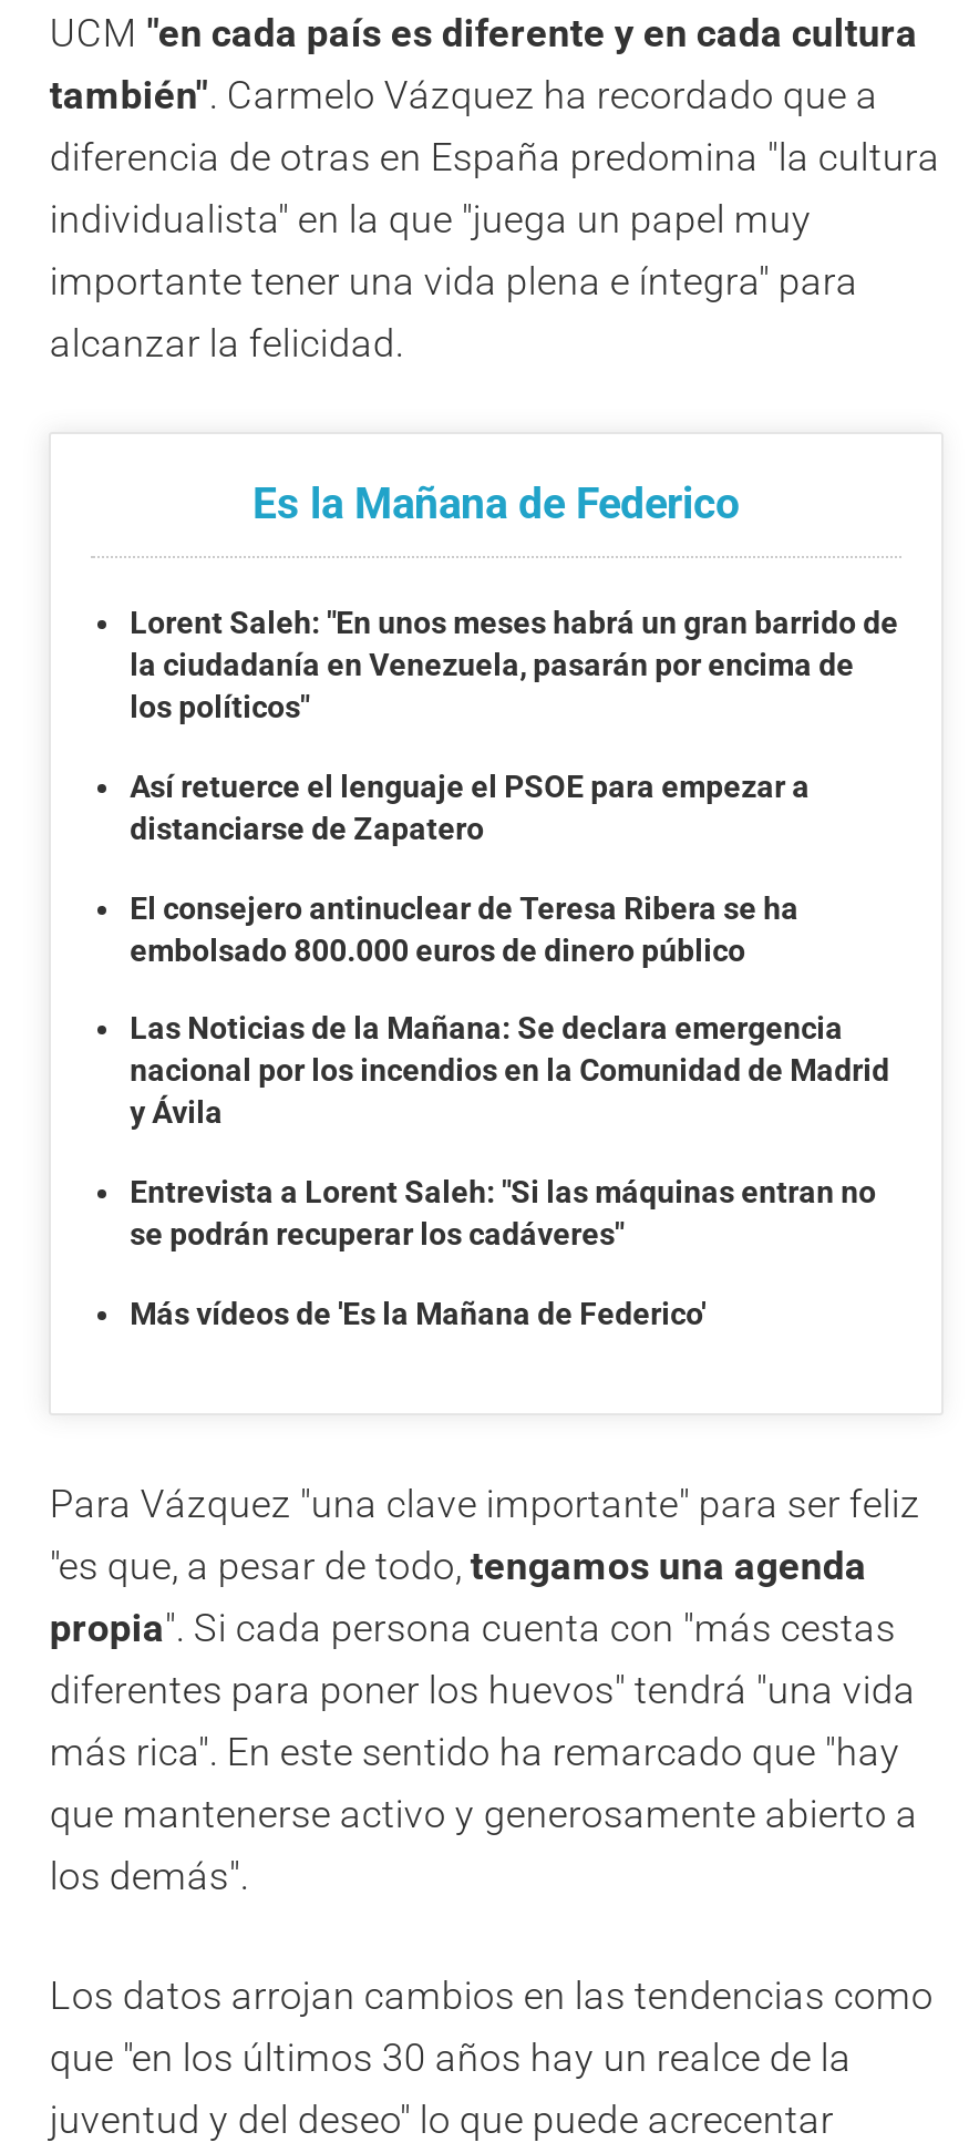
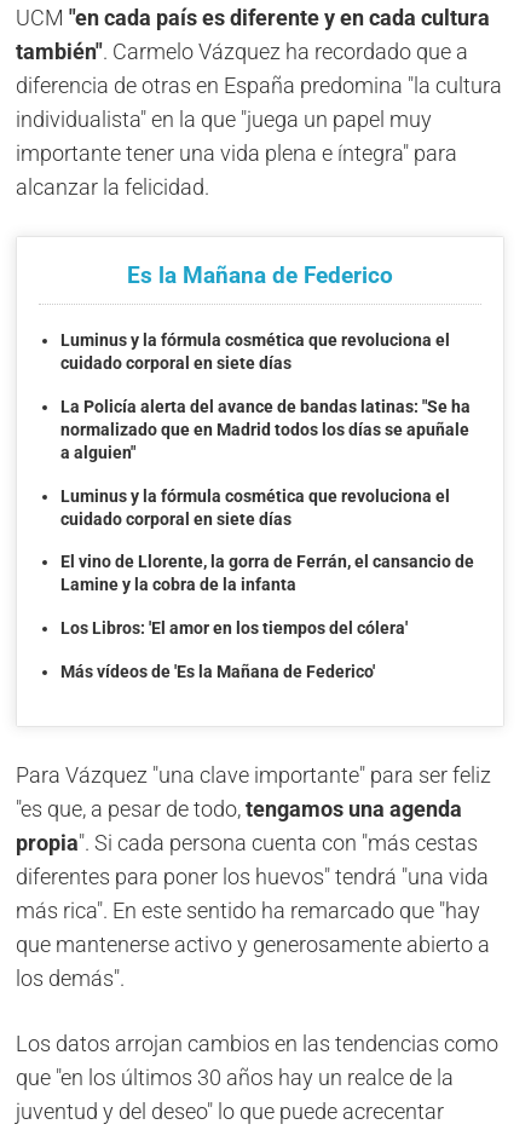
[130,604,898,724] Lorent Saleh: "En unos meses habrá un gran barrido de | la ciudadanía en Venezuela, pasarán por encima de | los políticos" -> [60,330,449,372] Luminus y la fórmula cosmética que revoluciona el | cuidado corporal en siete días
[130,768,810,845] Así retuerce el lenguaje el PSOE para empezar a | distanciarse de Zapatero -> [60,396,470,462] La Policía alerta del avance de bandas latinas: "Se ha | normalizado que en Madrid todos los días se apuñale | a alguien"
[130,889,799,967] El consejero antinuclear de Teresa Ribera se ha | embolsado 800.000 euros de dinero público -> [60,486,449,528] Luminus y la fórmula cosmética que revoluciona el | cuidado corporal en siete días
[130,1011,889,1131] Las Noticias de la Mañana: Se declara emergencia | nacional por los incendios en la Comunidad de Madrid | y Ávila -> [60,552,474,595] El vino de Llorente, la gorra de Ferrán, el cansancio de | Lamine y la cobra de la infanta
[130,1175,876,1252] Entrevista a Lorent Saleh: "Si las máquinas entran no | se podrán recuperar los cadáveres" -> [60,619,407,638] Los Libros: 'El amor en los tiempos del cólera'

